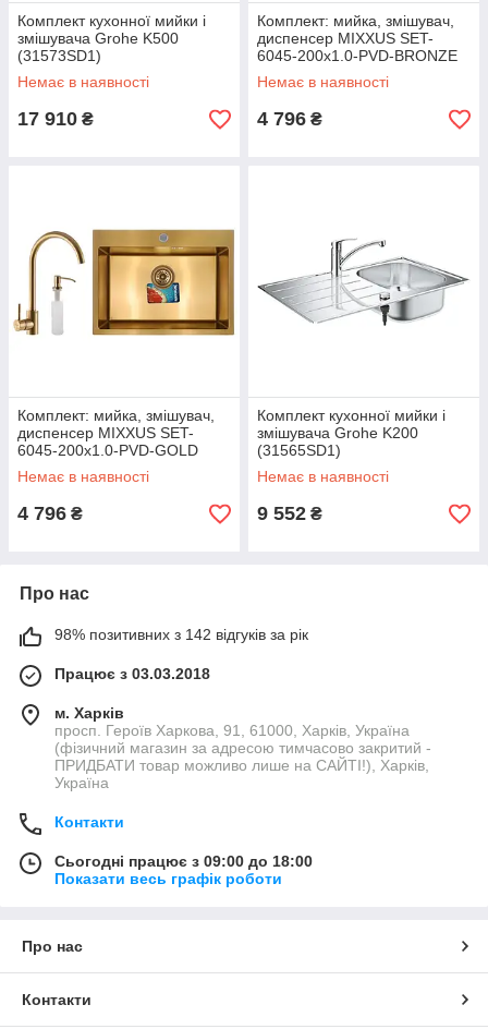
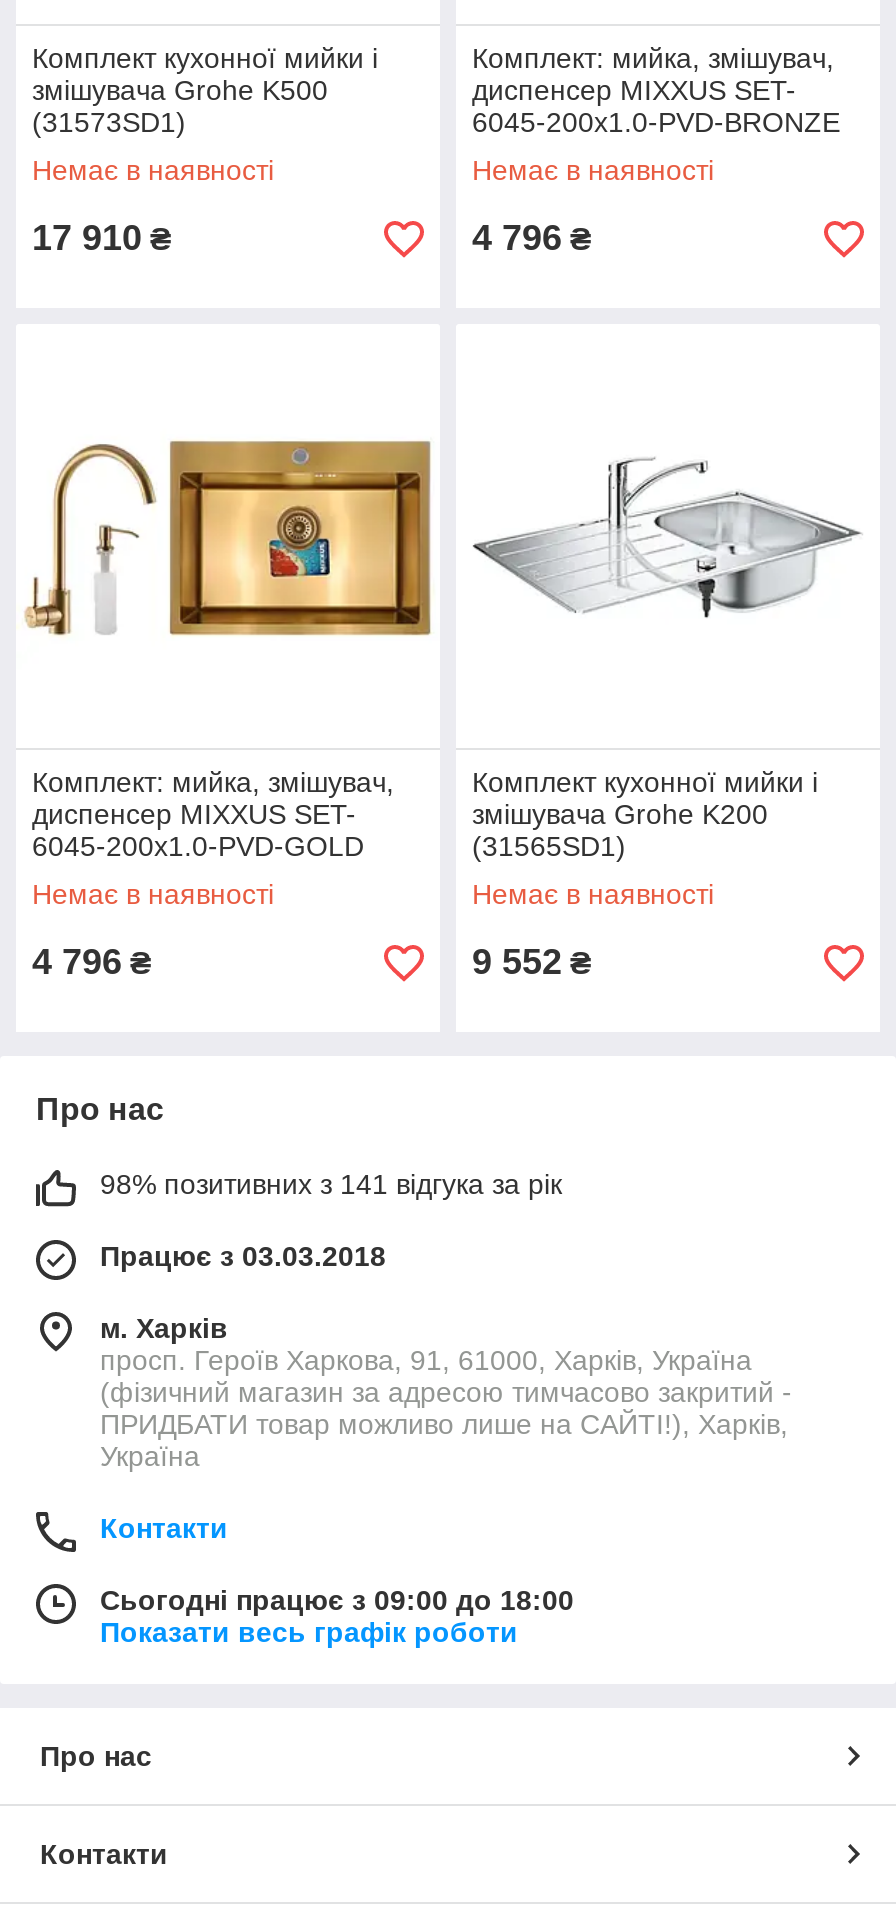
[54,626,308,643] 98% позитивних з 142 відгуків за рік -> [100,1168,562,1200] 98% позитивних з 141 відгука за рік

